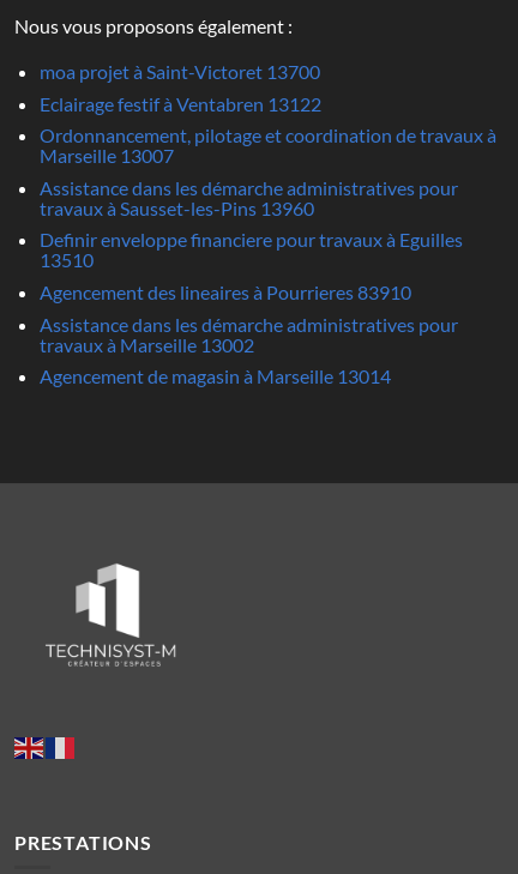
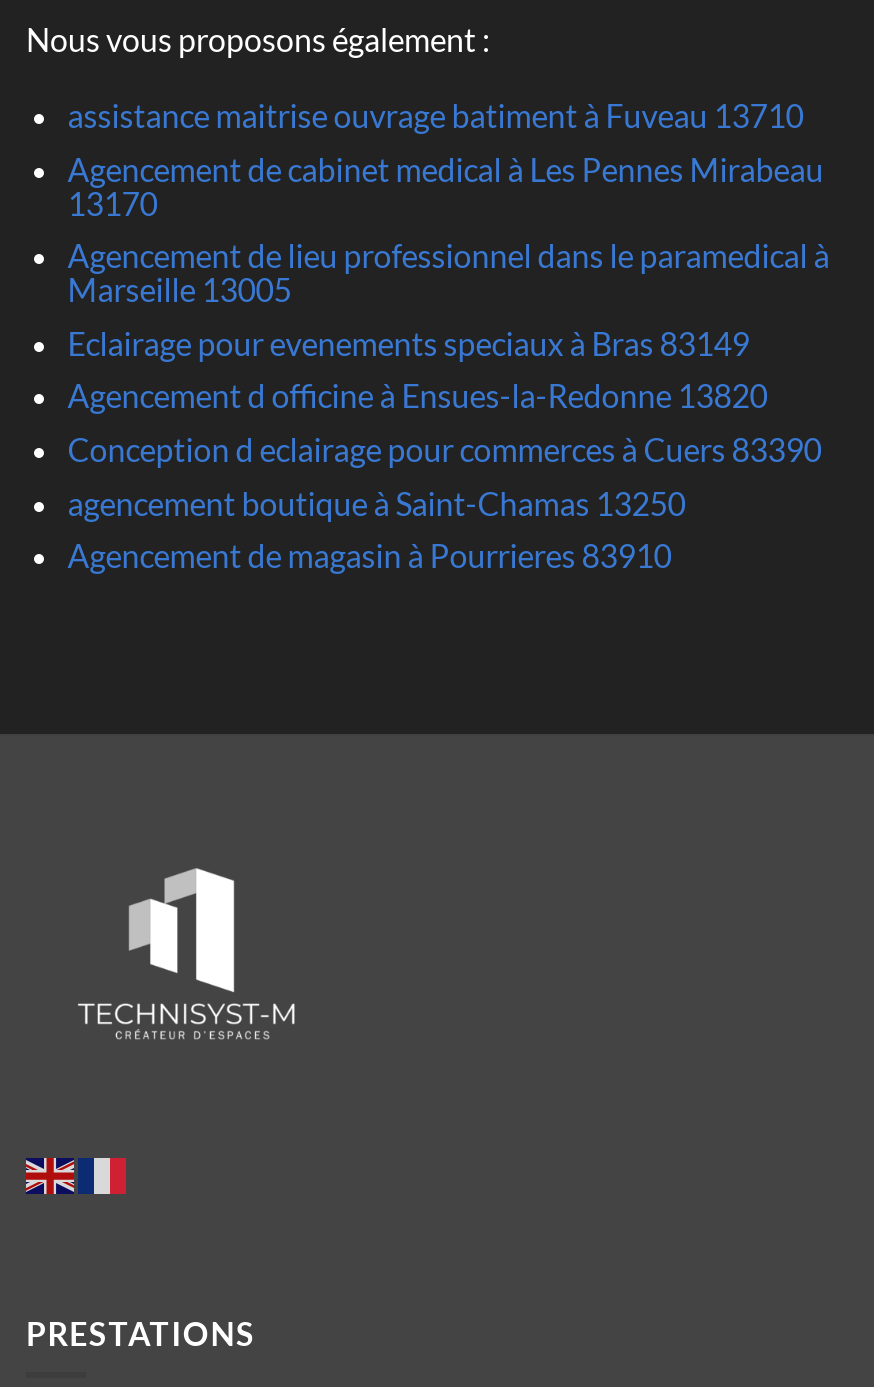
[39,60,496,387] moa projet à Saint-Victoret 13700 | Eclairage festif à Ventabren 13122 | Ordonnancement, pilotage et coordination de travaux à | Marseille 13007 | Assistance dans les démarche administratives pour | travaux à Sausset-les-Pins 13960 | Definir enveloppe financiere pour travaux à Eguilles | 13510 | Agencement des lineaires à Pourrieres 83910 | Assistance dans les démarche administratives pour | travaux à Marseille 13002 | Agencement de magasin à Marseille 13014 -> [68,96,830,574] assistance maitrise ouvrage batiment à Fuveau 13710 | Agencement de cabinet medical à Les Pennes Mirabeau | 13170 | Agencement de lieu professionnel dans le paramedical à | Marseille 13005 | Eclairage pour evenements speciaux à Bras 83149 | Agencement d officine à Ensues-la-Redonne 13820 | Conception d eclairage pour commerces à Cuers 83390 | agencement boutique à Saint-Chamas 13250 | Agencement de magasin à Pourrieres 83910

